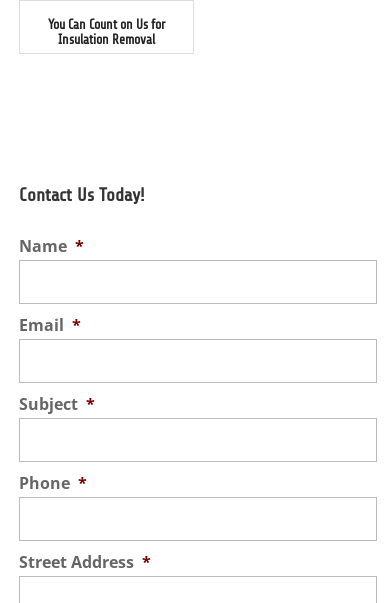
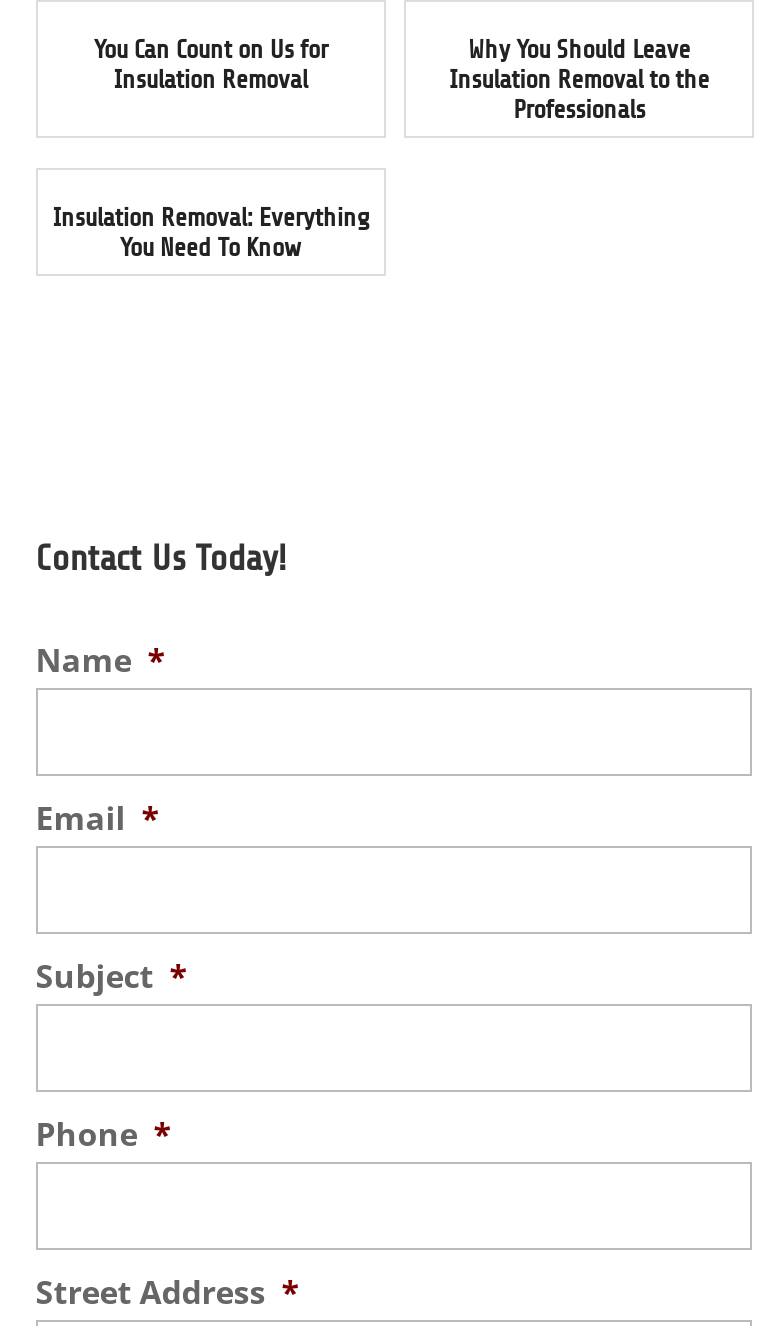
none -> [449,35,709,125] Why You Should Leave | Insulation Removal to the | Professionals
none -> [53,203,369,263] Insulation Removal: Everything | You Need To Know

